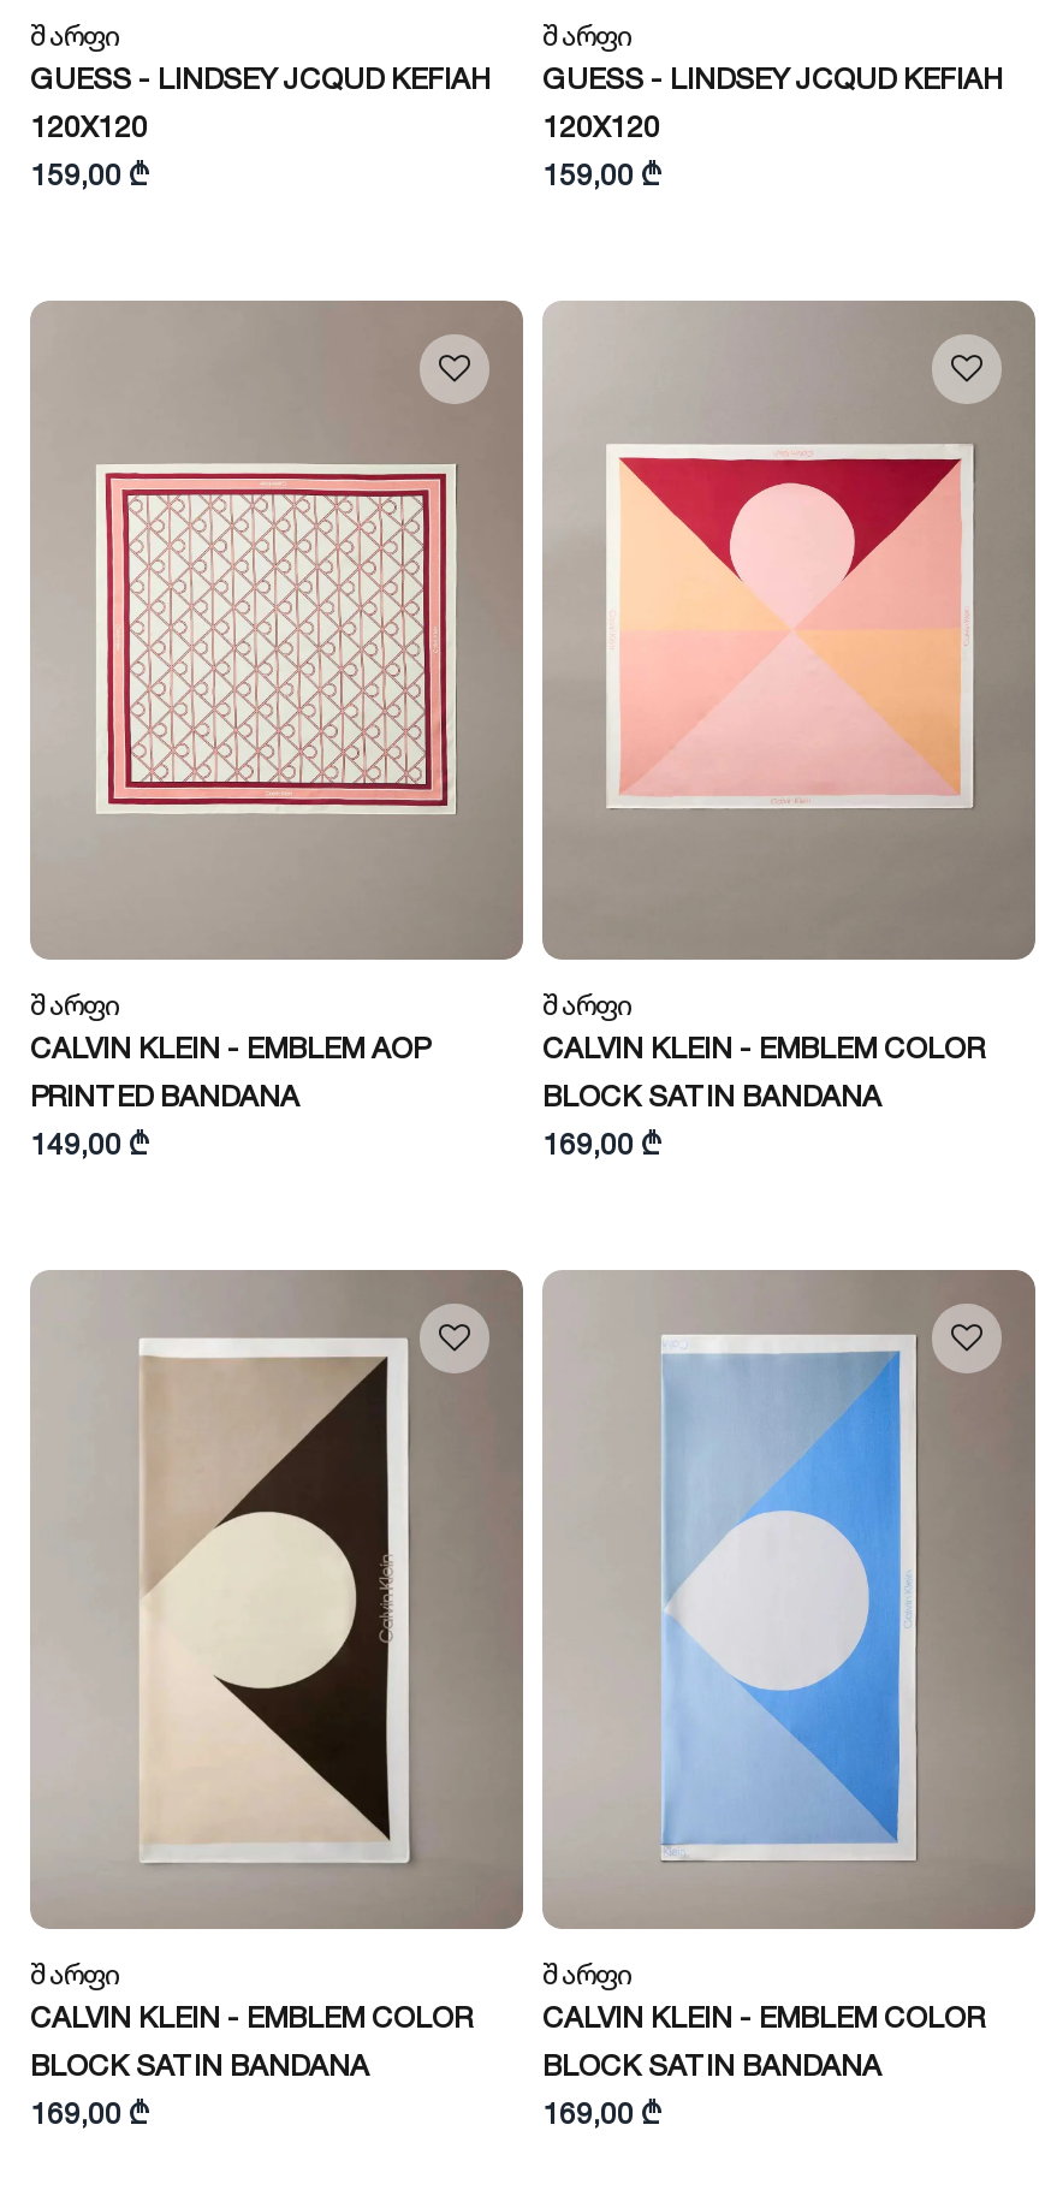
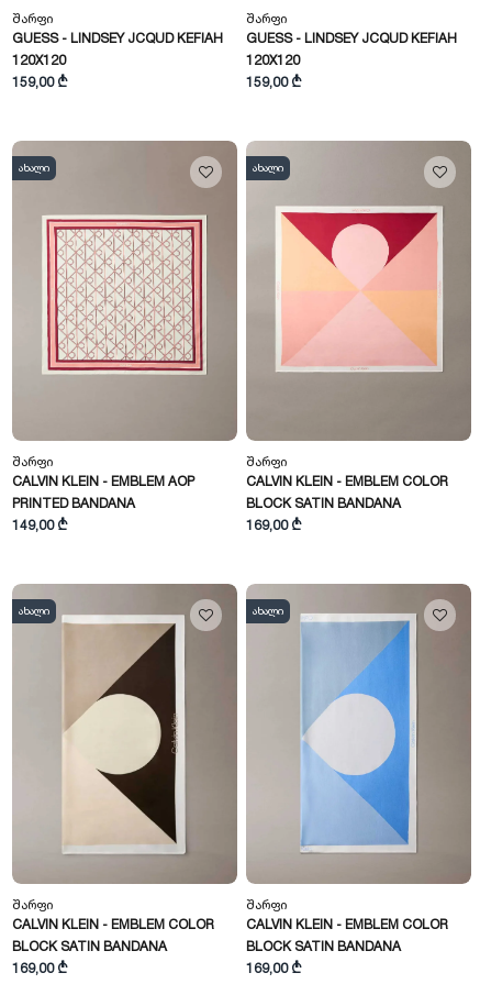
none -> [19,159,49,177] ახალი
none -> [253,159,283,177] ახალი
none -> [19,602,49,620] ახალი
none -> [253,602,283,620] ახალი

